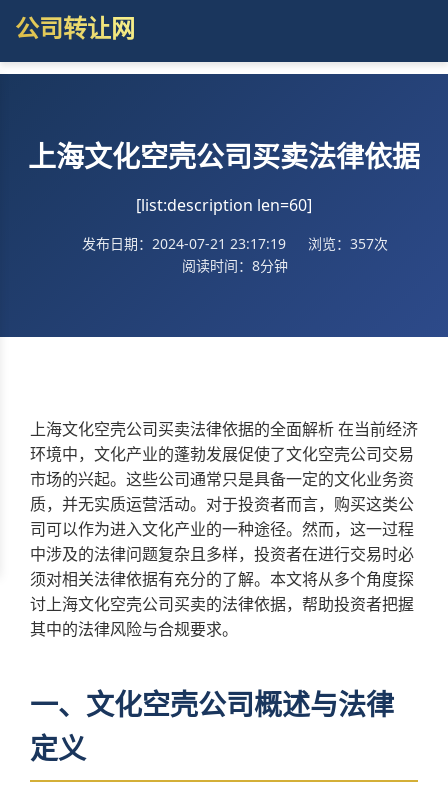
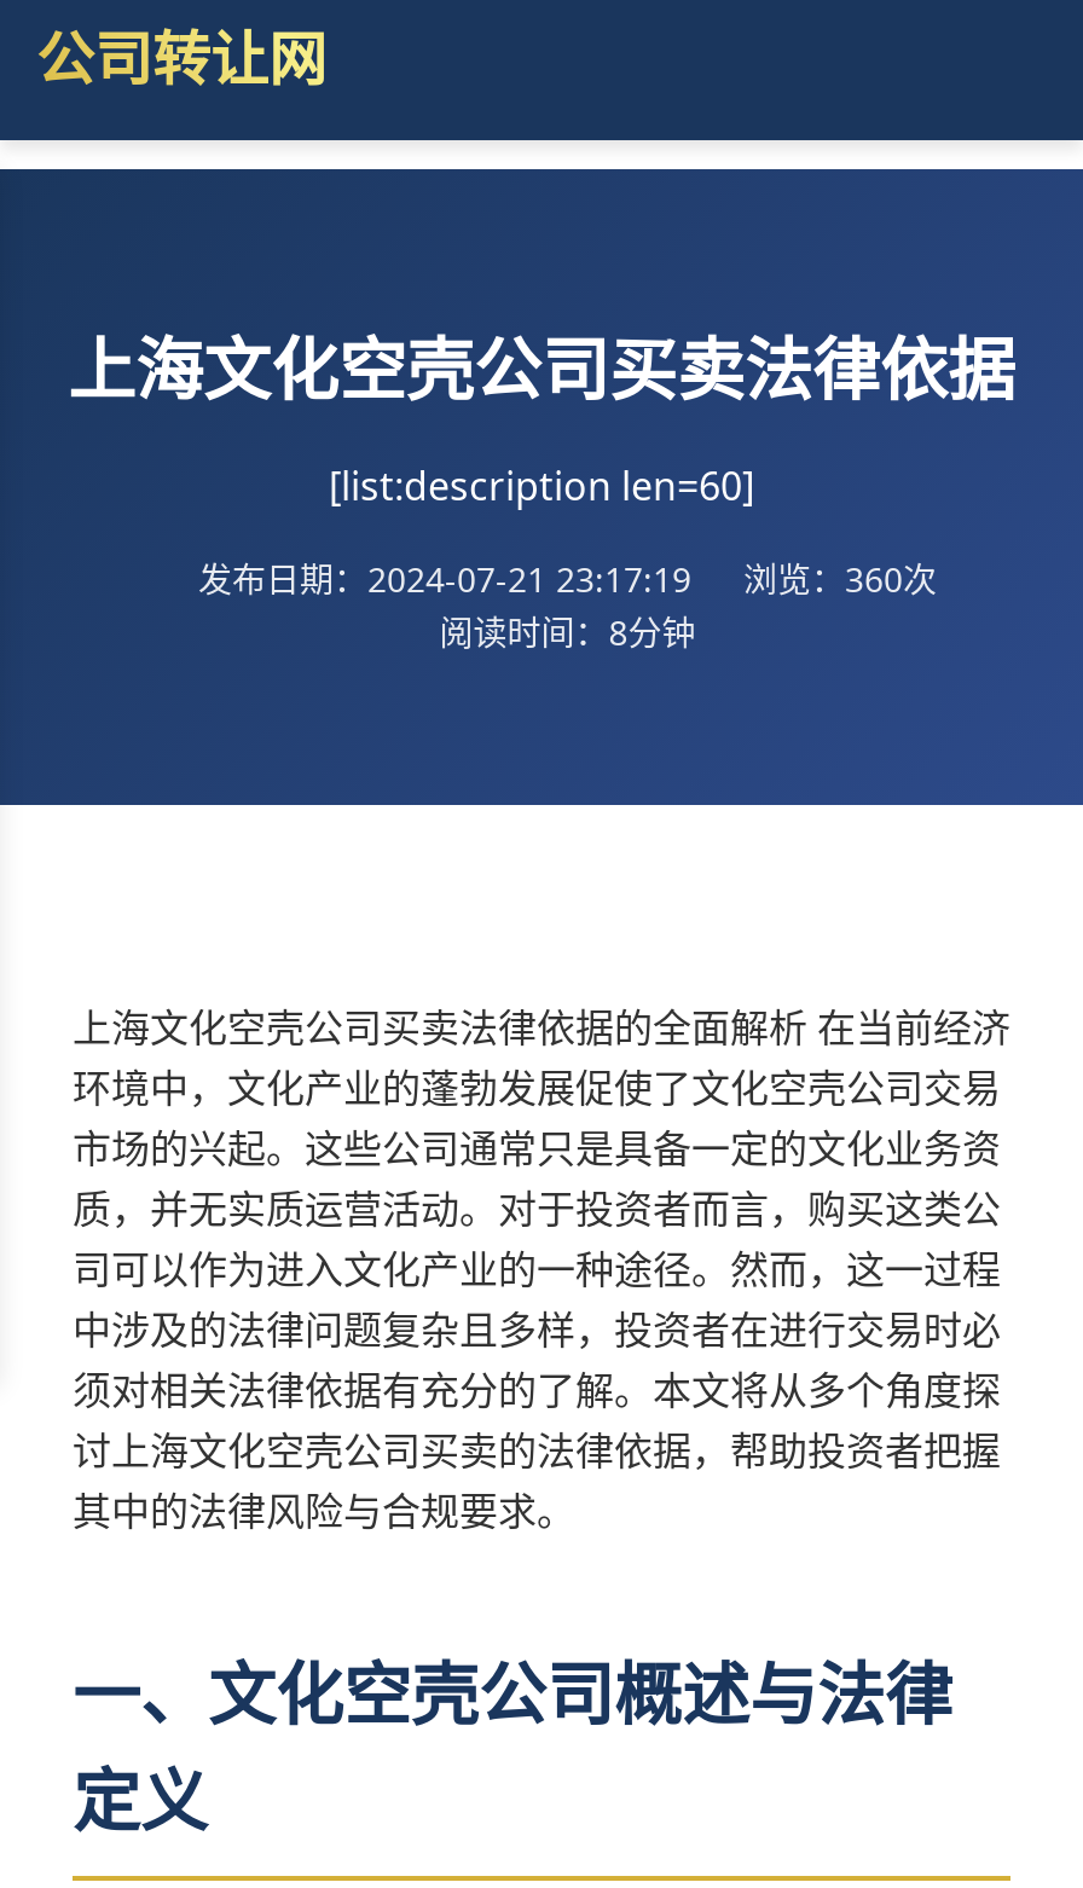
[78,234,387,253] 发布日期：2024-07-21 23:17:19 浏览：357次 -> [189,556,937,602] 发布日期：2024-07-21 23:17:19 浏览：360次

